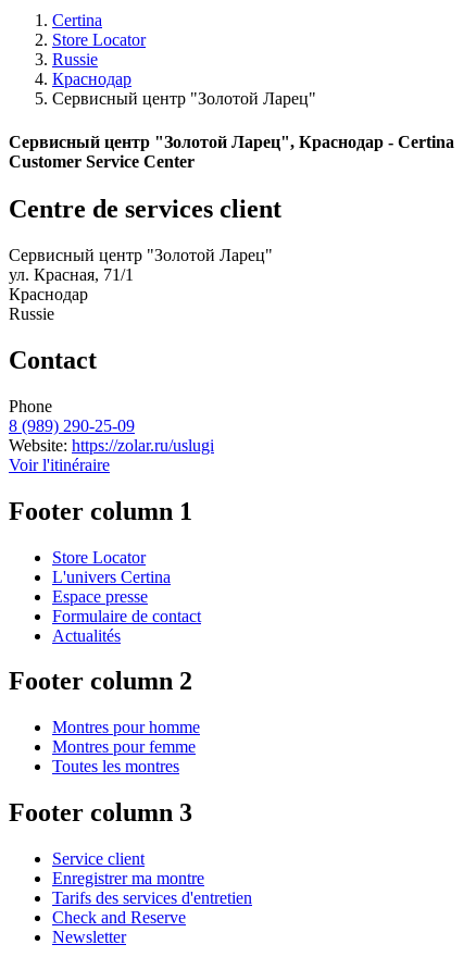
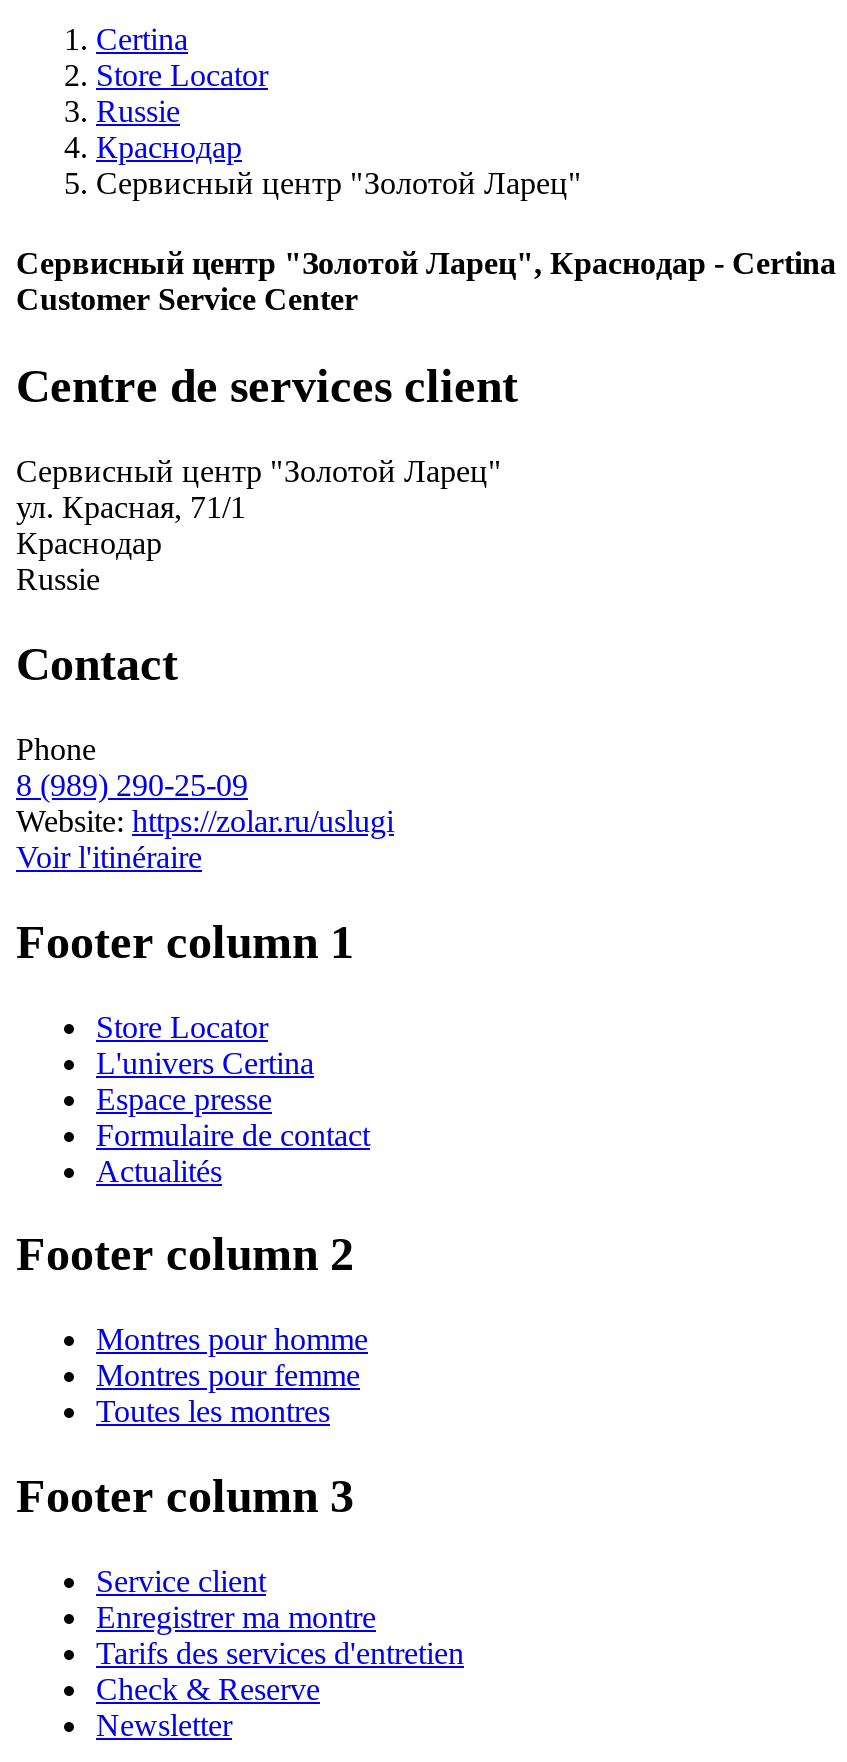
[52,908,186,927] Check and Reserve -> [96,1672,320,1706] Check & Reserve

